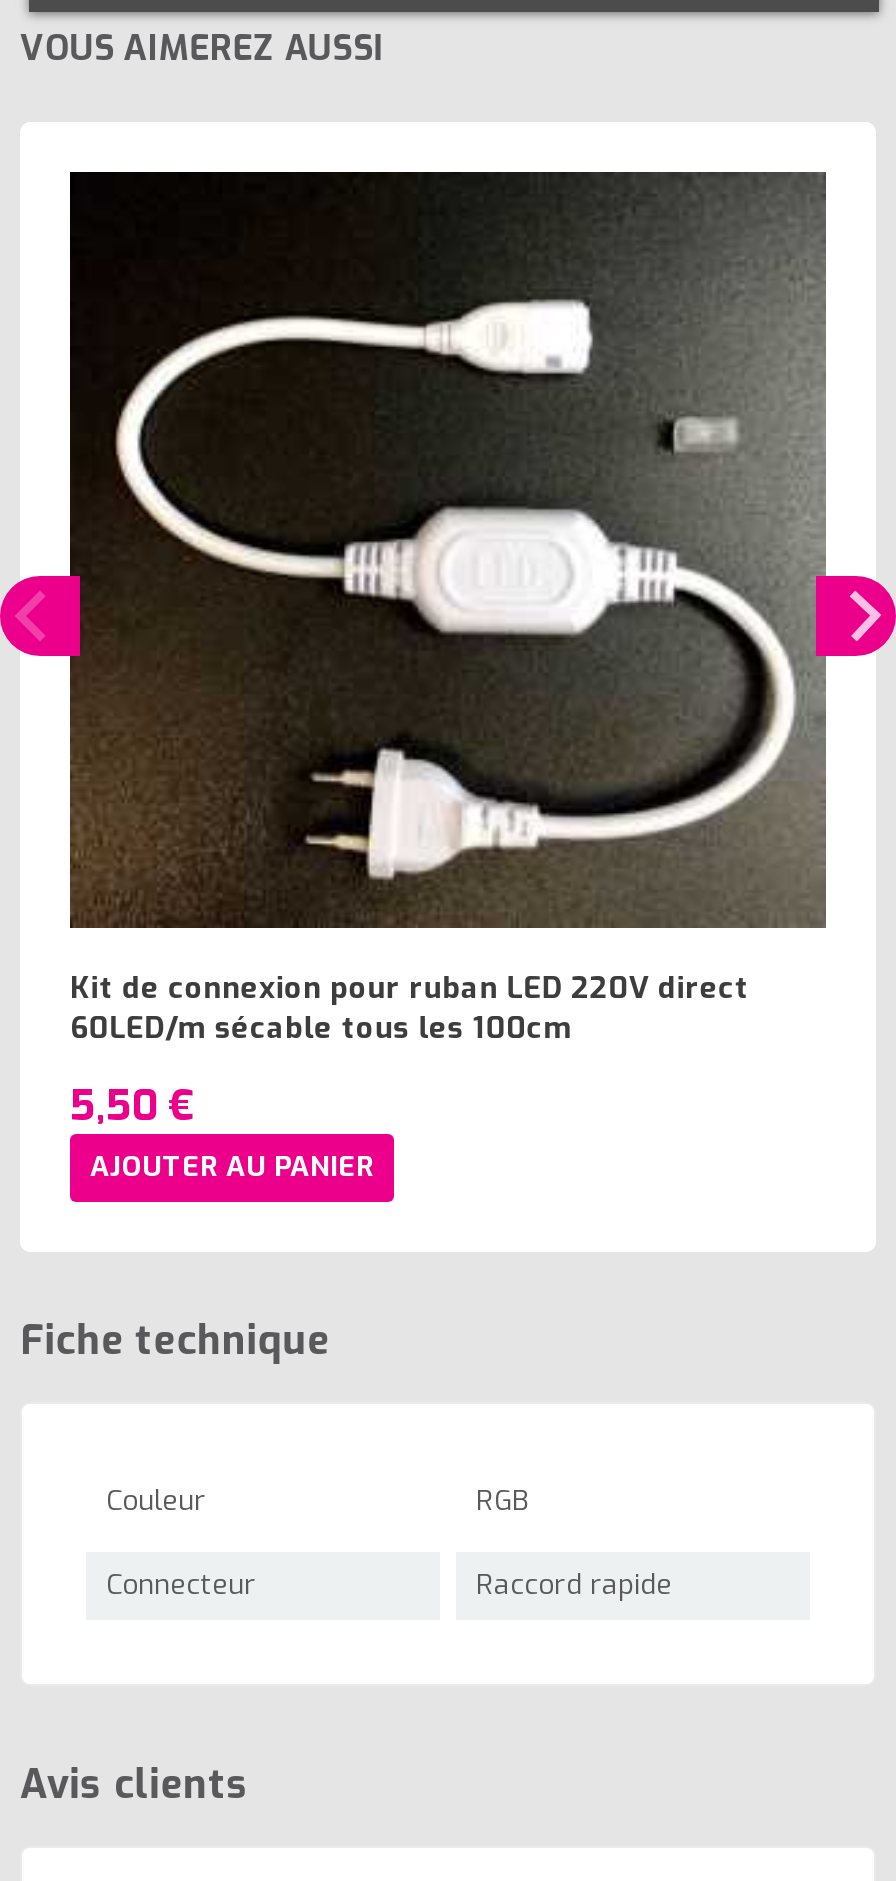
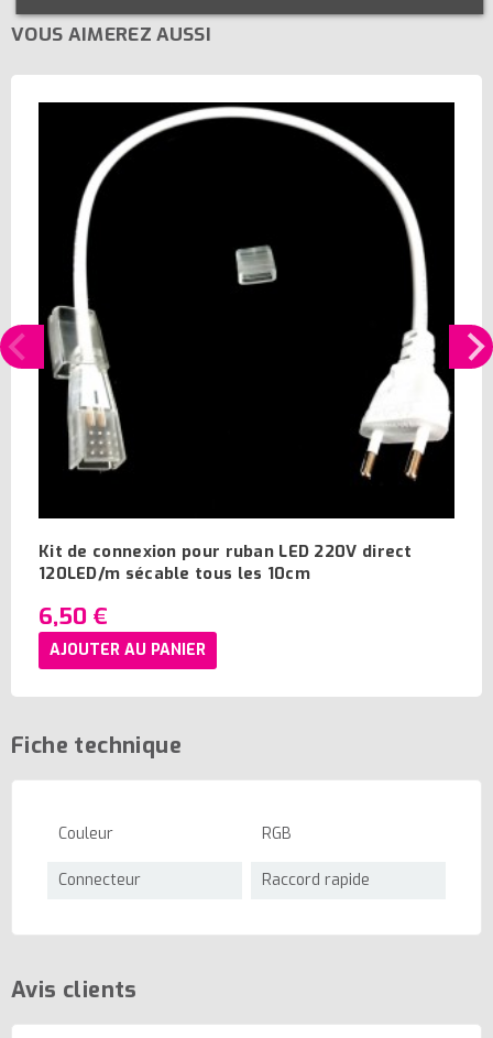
[70,172,828,1047] [image] | 60LED/m sécable tous les 100cm -> [39,103,456,584] [image] | 120LED/m sécable tous les 10cm
[70,1077,196,1133] 5,50 € -> [39,600,108,631] 6,50 €

